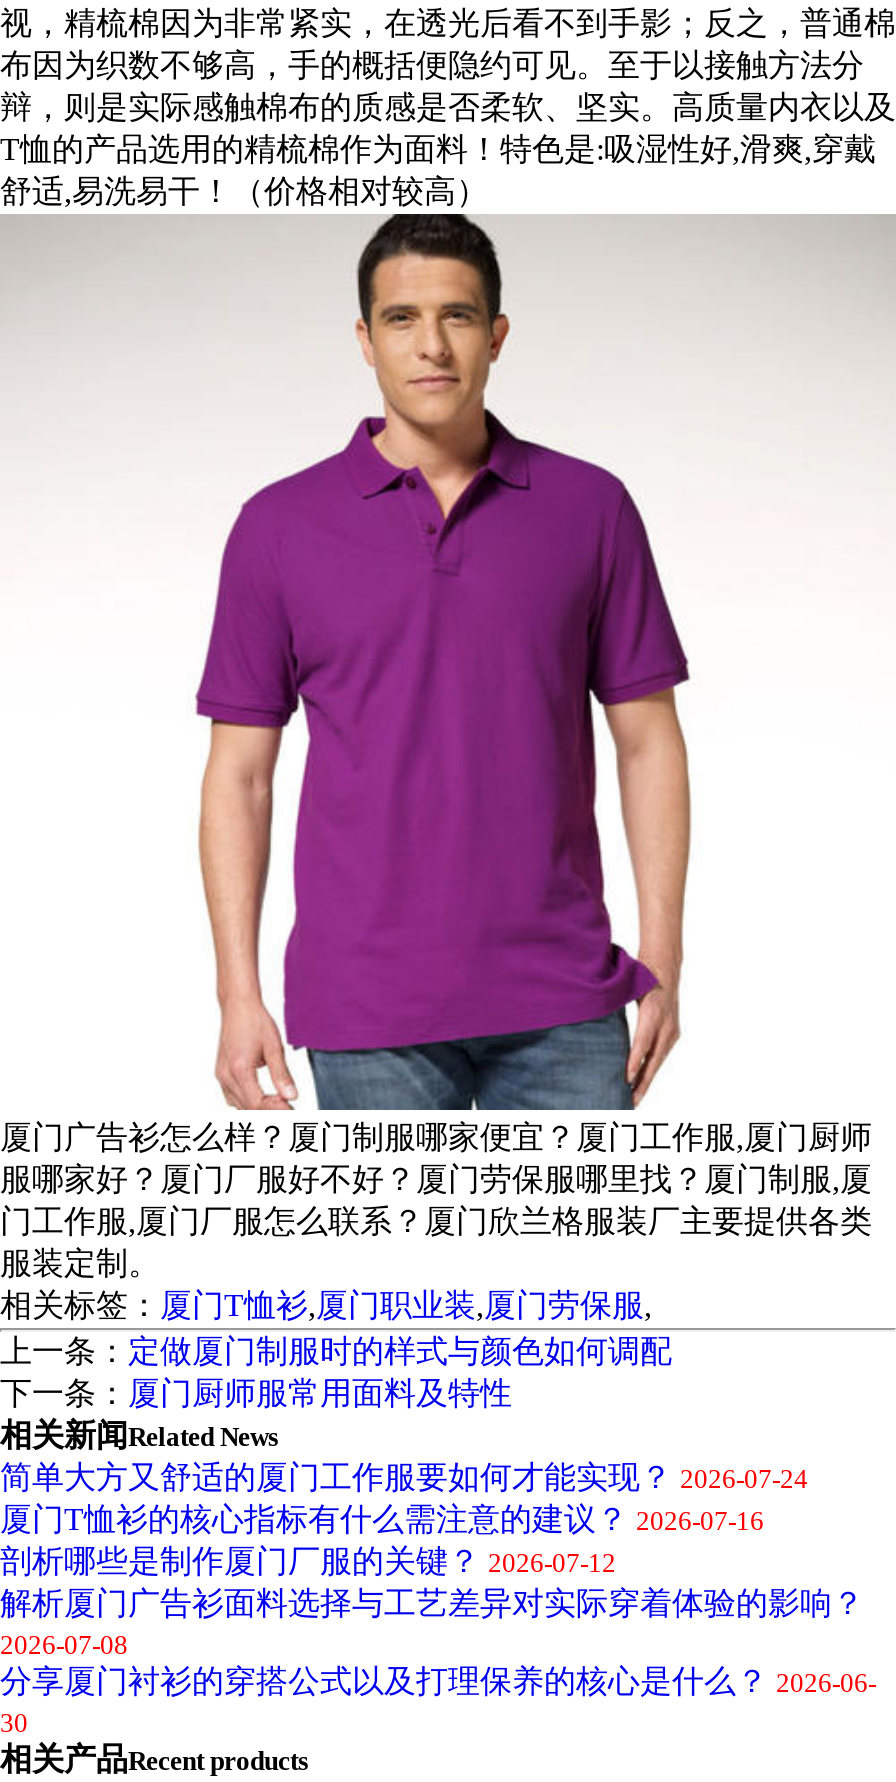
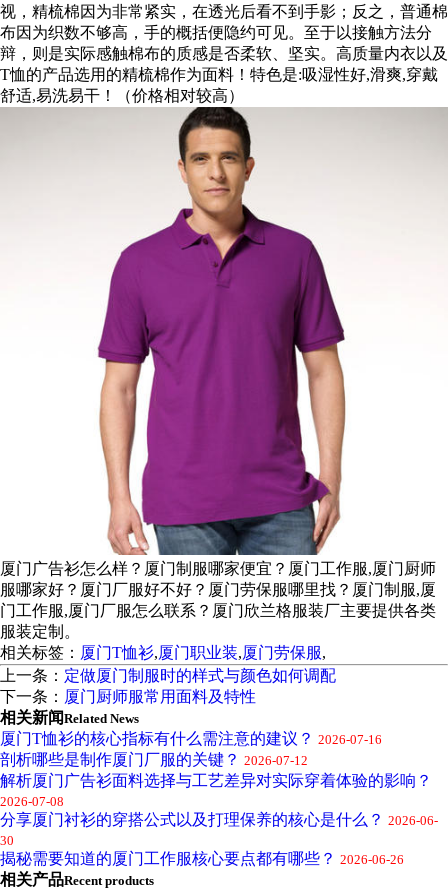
[0,1460,808,1494] 简单大方又舒适的厦门工作服要如何才能实现？ 2026-07-24 -> none
moved [0,1502,876,1738] -> [0,730,438,848]: 厦门T恤衫的核心指标有什么需注意的建议？ 2026-07-16 | 剖析哪些是制作厦门厂服的关键？ 2026-07-12 | 解析厦门广告衫面料选择与工艺差异对实际穿着体验的影响？ | 2026-07-08 | 分享厦门衬衫的穿搭公式以及打理保养的核心是什么？ 2026-06- | 30
none -> [0,850,404,867] 揭秘需要知道的厦门工作服核心要点都有哪些？ 2026-06-26

